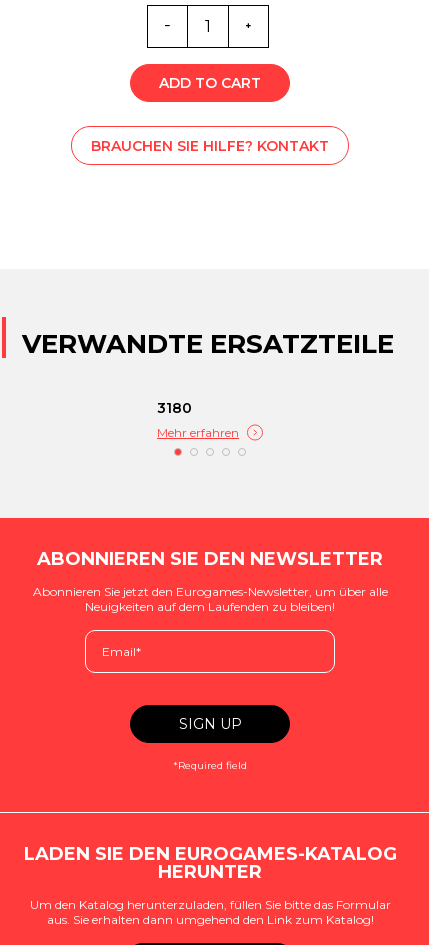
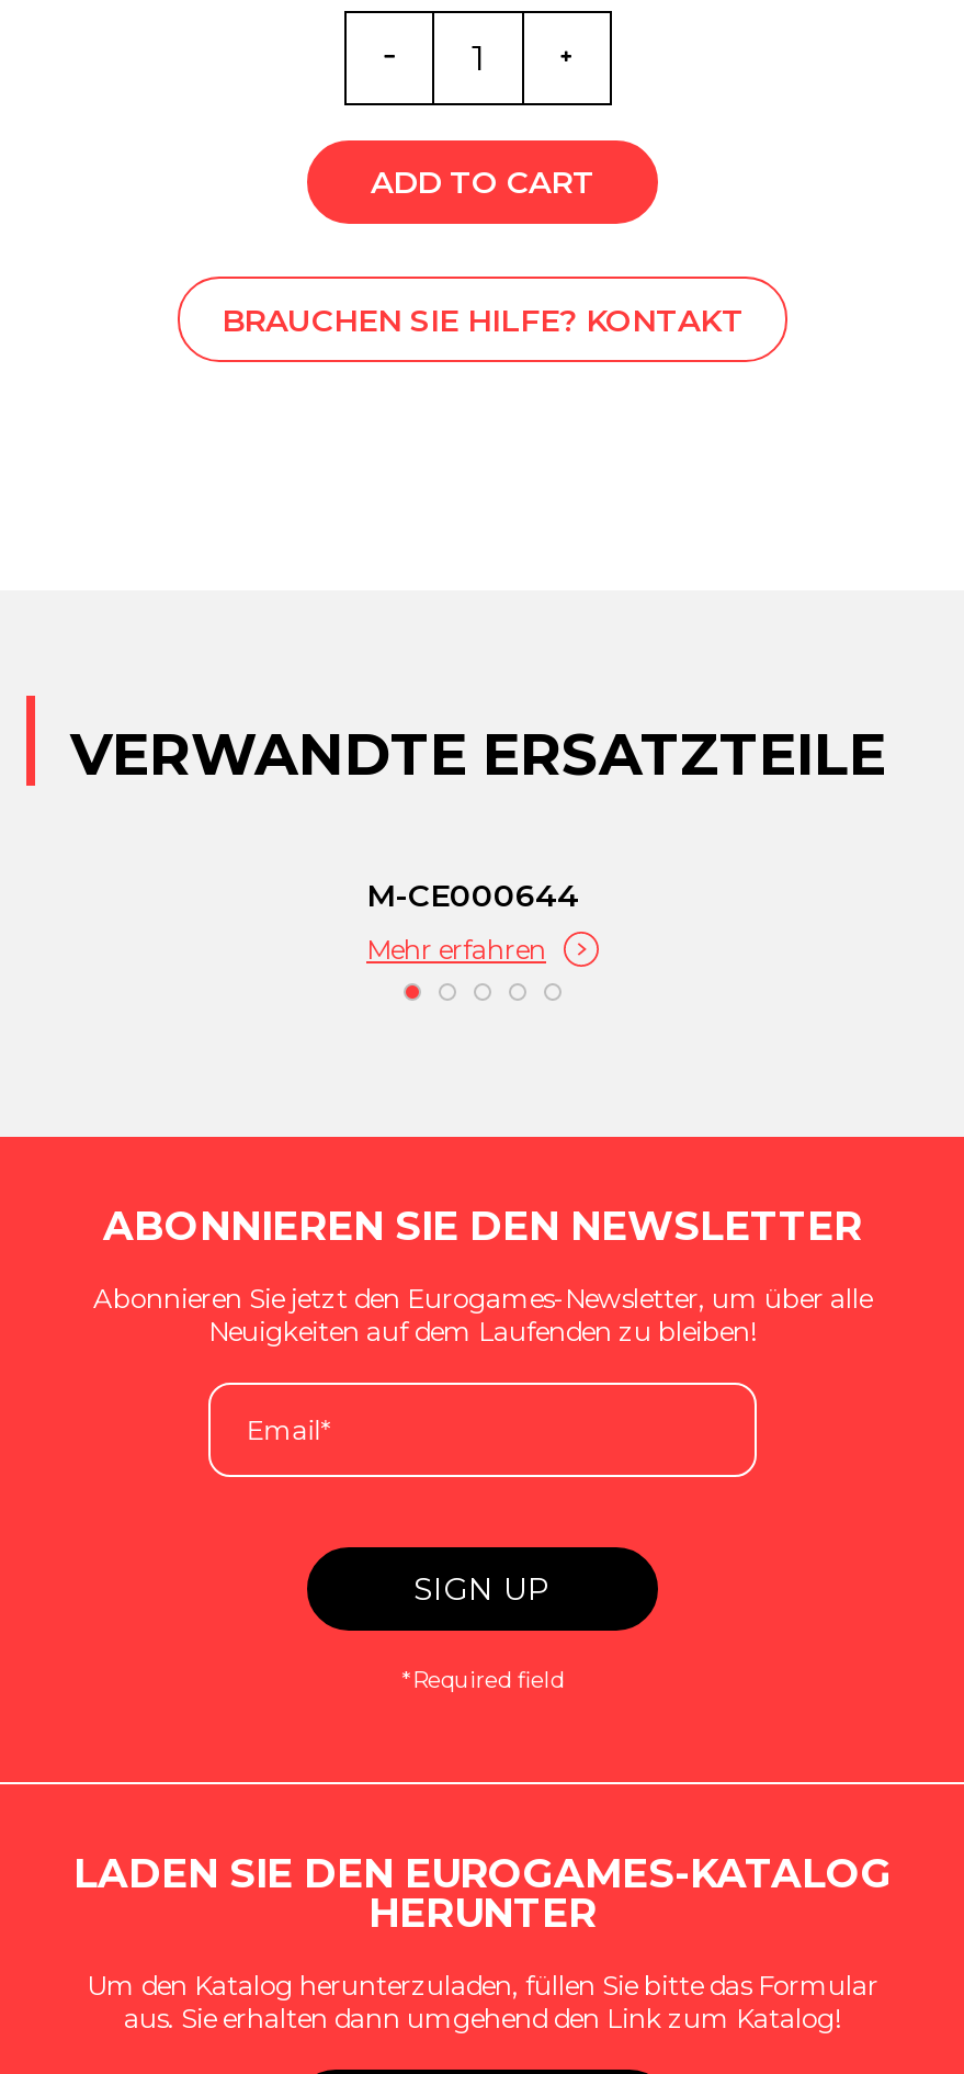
[157,399,192,417] 3180 -> [366,876,579,916] M-CE000644

